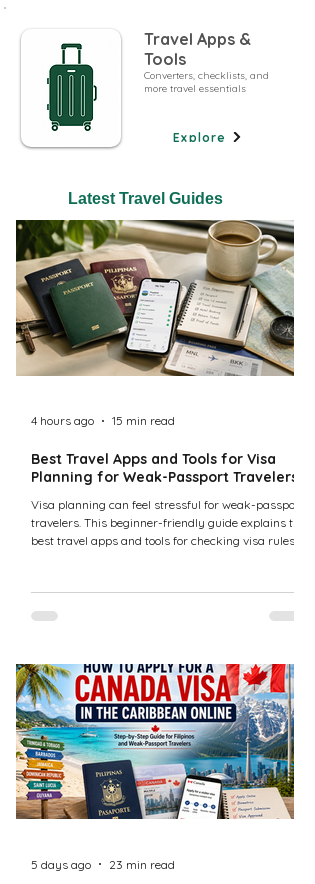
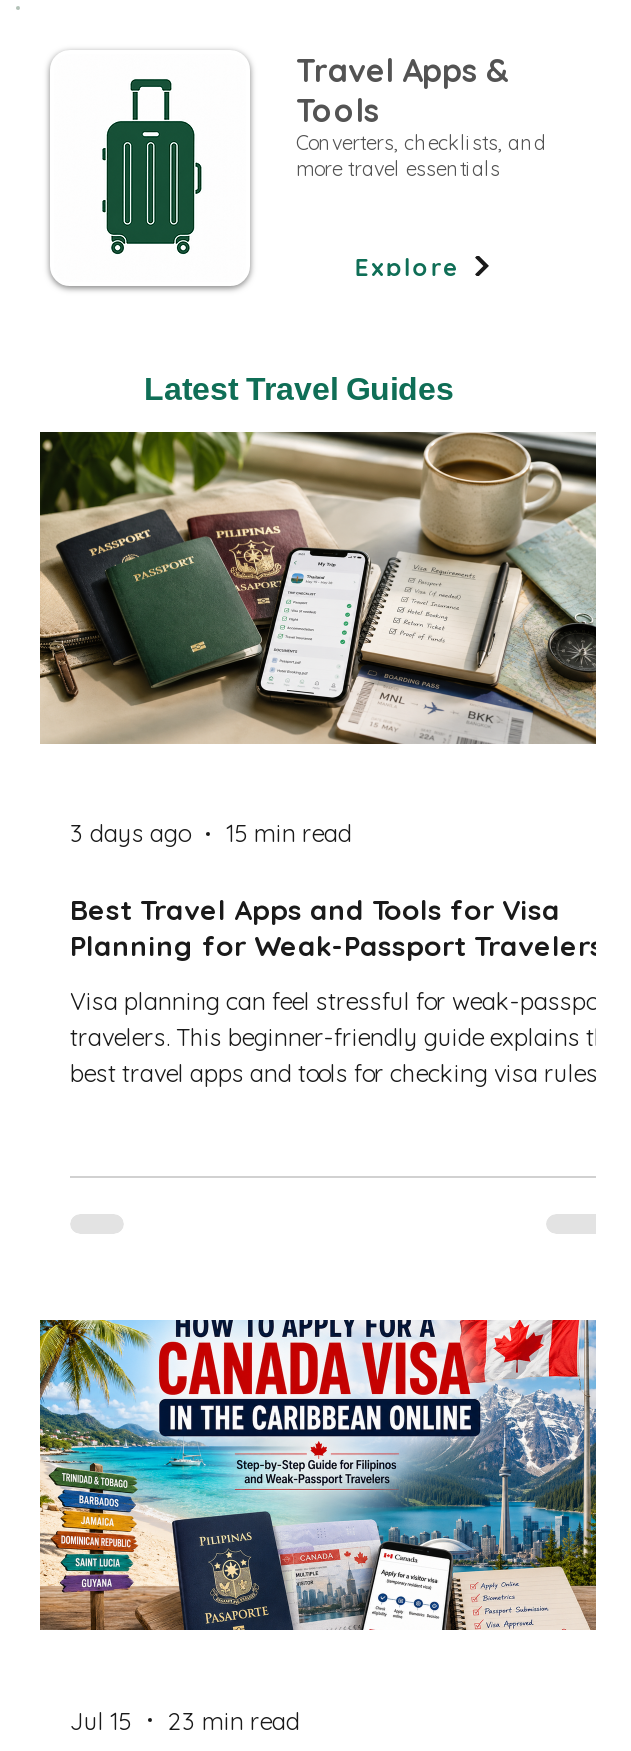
[31,413,175,428] 4 hours ago 15 min read -> [70,818,352,848] 3 days ago 15 min read
[31,856,175,871] 5 days ago 23 min read -> [70,1705,300,1735] Jul 15 23 min read

